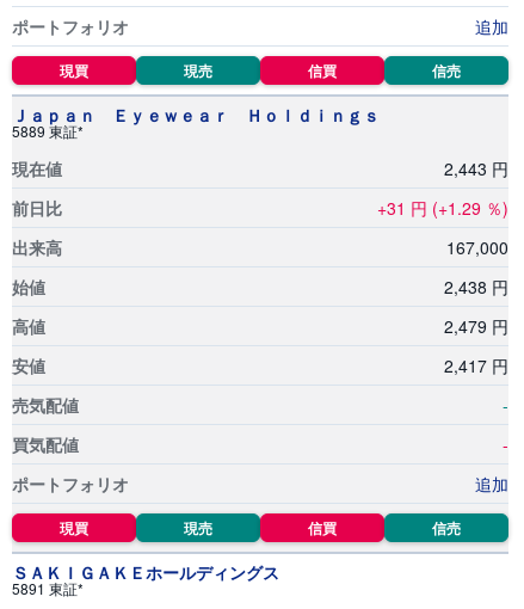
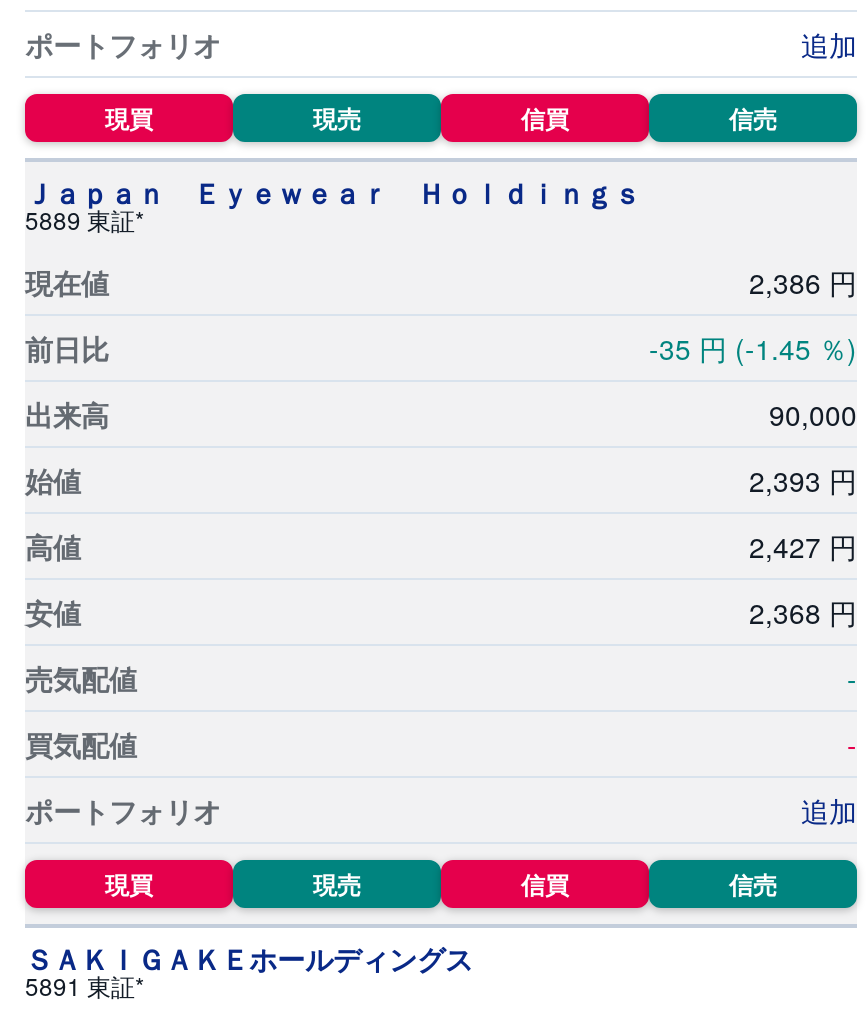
[444,156,508,180] 2,443 円 -> [749,262,857,302] 2,386 円
[377,196,508,220] +31 円 (+1.29 ％) -> [649,328,857,368] -35 円 (-1.45 ％)
[446,235,508,259] 167,000 -> [769,394,857,434] 90,000
[444,275,508,299] 2,438 円 -> [749,460,857,500] 2,393 円
[444,314,508,338] 2,479 円 -> [749,526,857,566] 2,427 円
[444,353,508,377] 2,417 円 -> [749,592,857,632] 2,368 円

